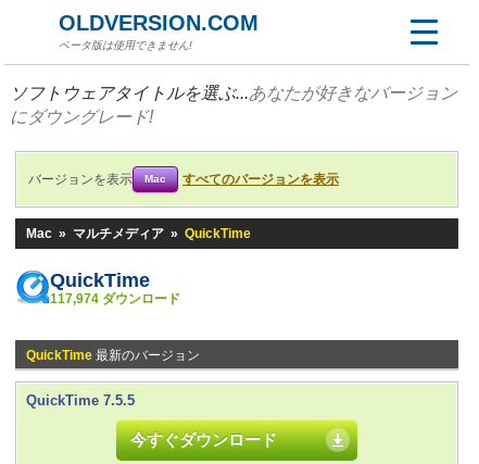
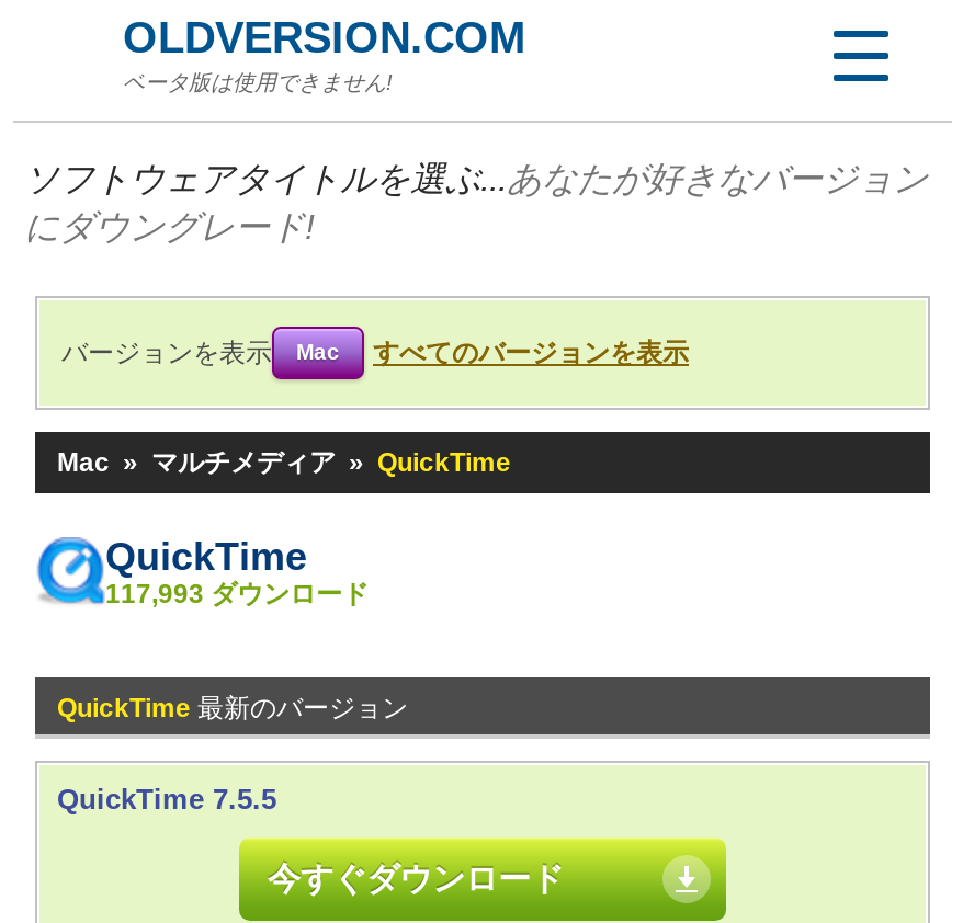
[50,291,180,306] 117,974 ダウンロード -> [105,579,369,609] 117,993 ダウンロード

